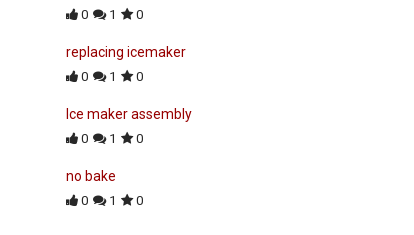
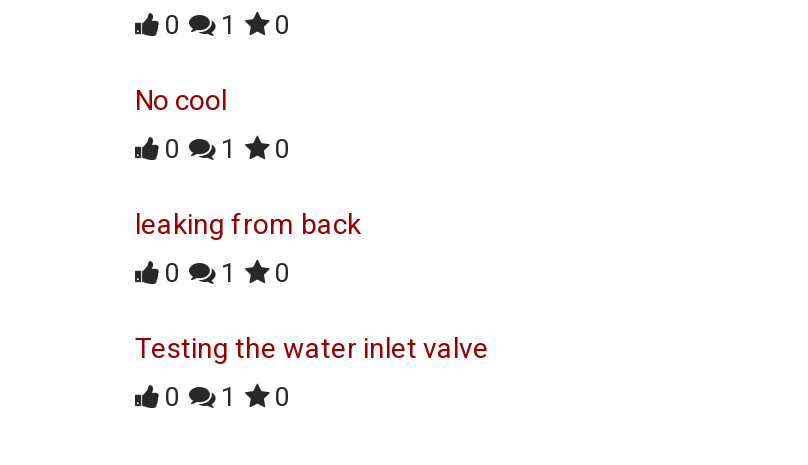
[66,44,186,60] replacing icemaker -> [135,83,227,115] No cool
[66,106,192,122] Ice maker assembly -> [135,207,361,239] leaking from back
[66,168,116,184] no bake -> [135,331,489,363] Testing the water inlet valve

